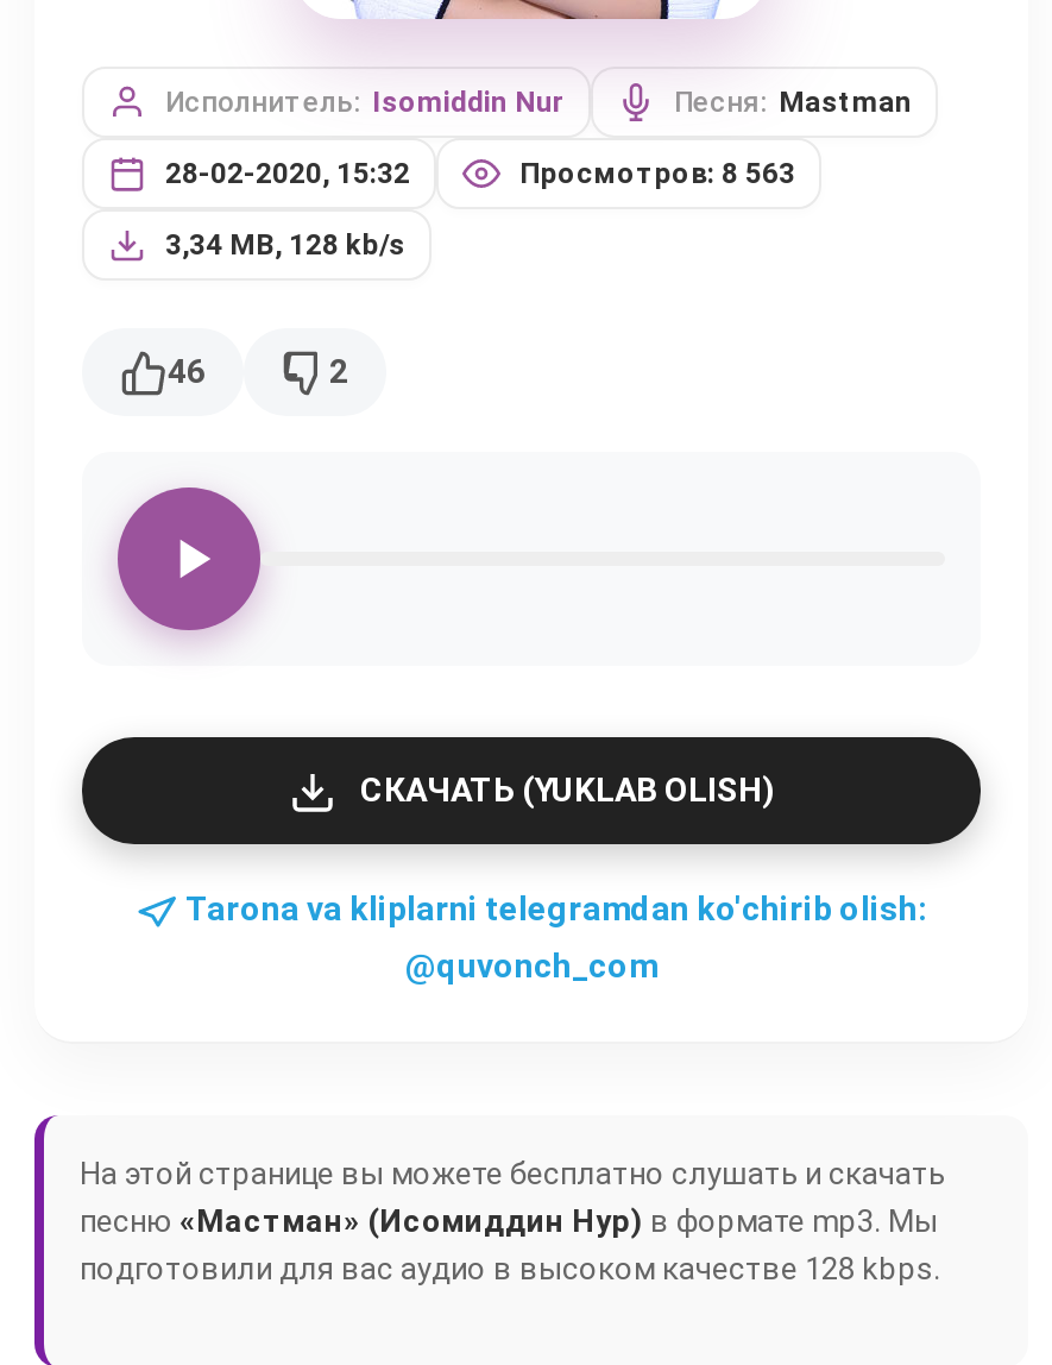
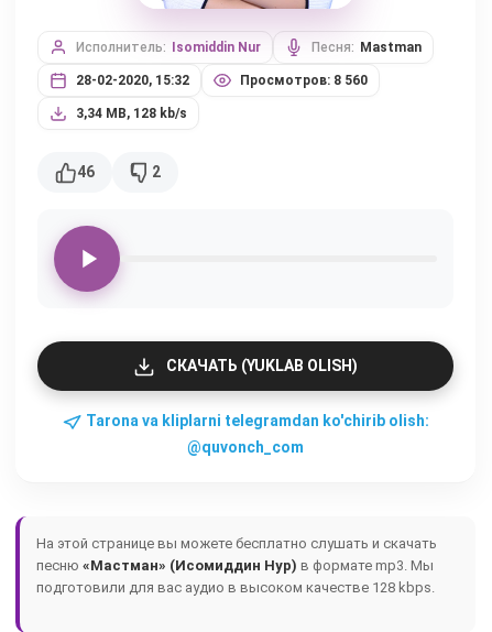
[519,157,795,190] Просмотров: 8 563 -> [240,73,368,88] Просмотров: 8 560

